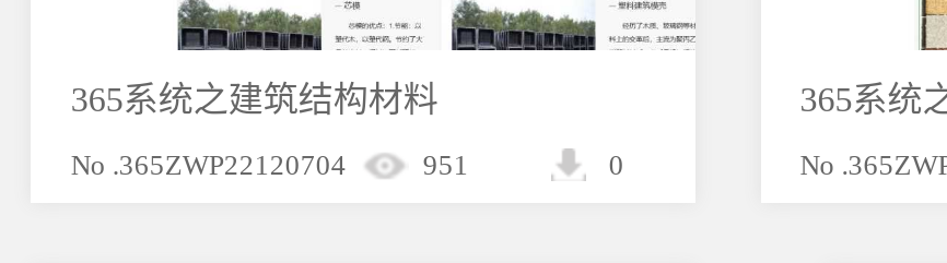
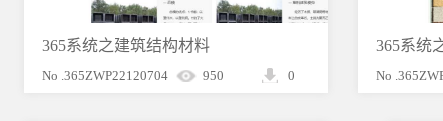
[423,148,469,181] 951 -> [203,68,224,83] 950

